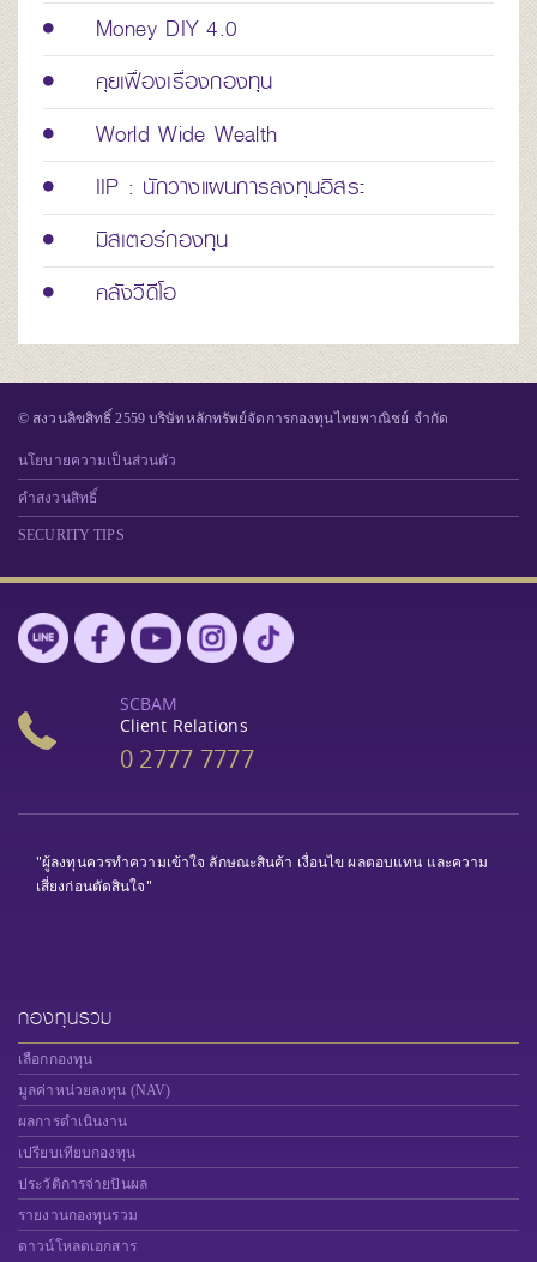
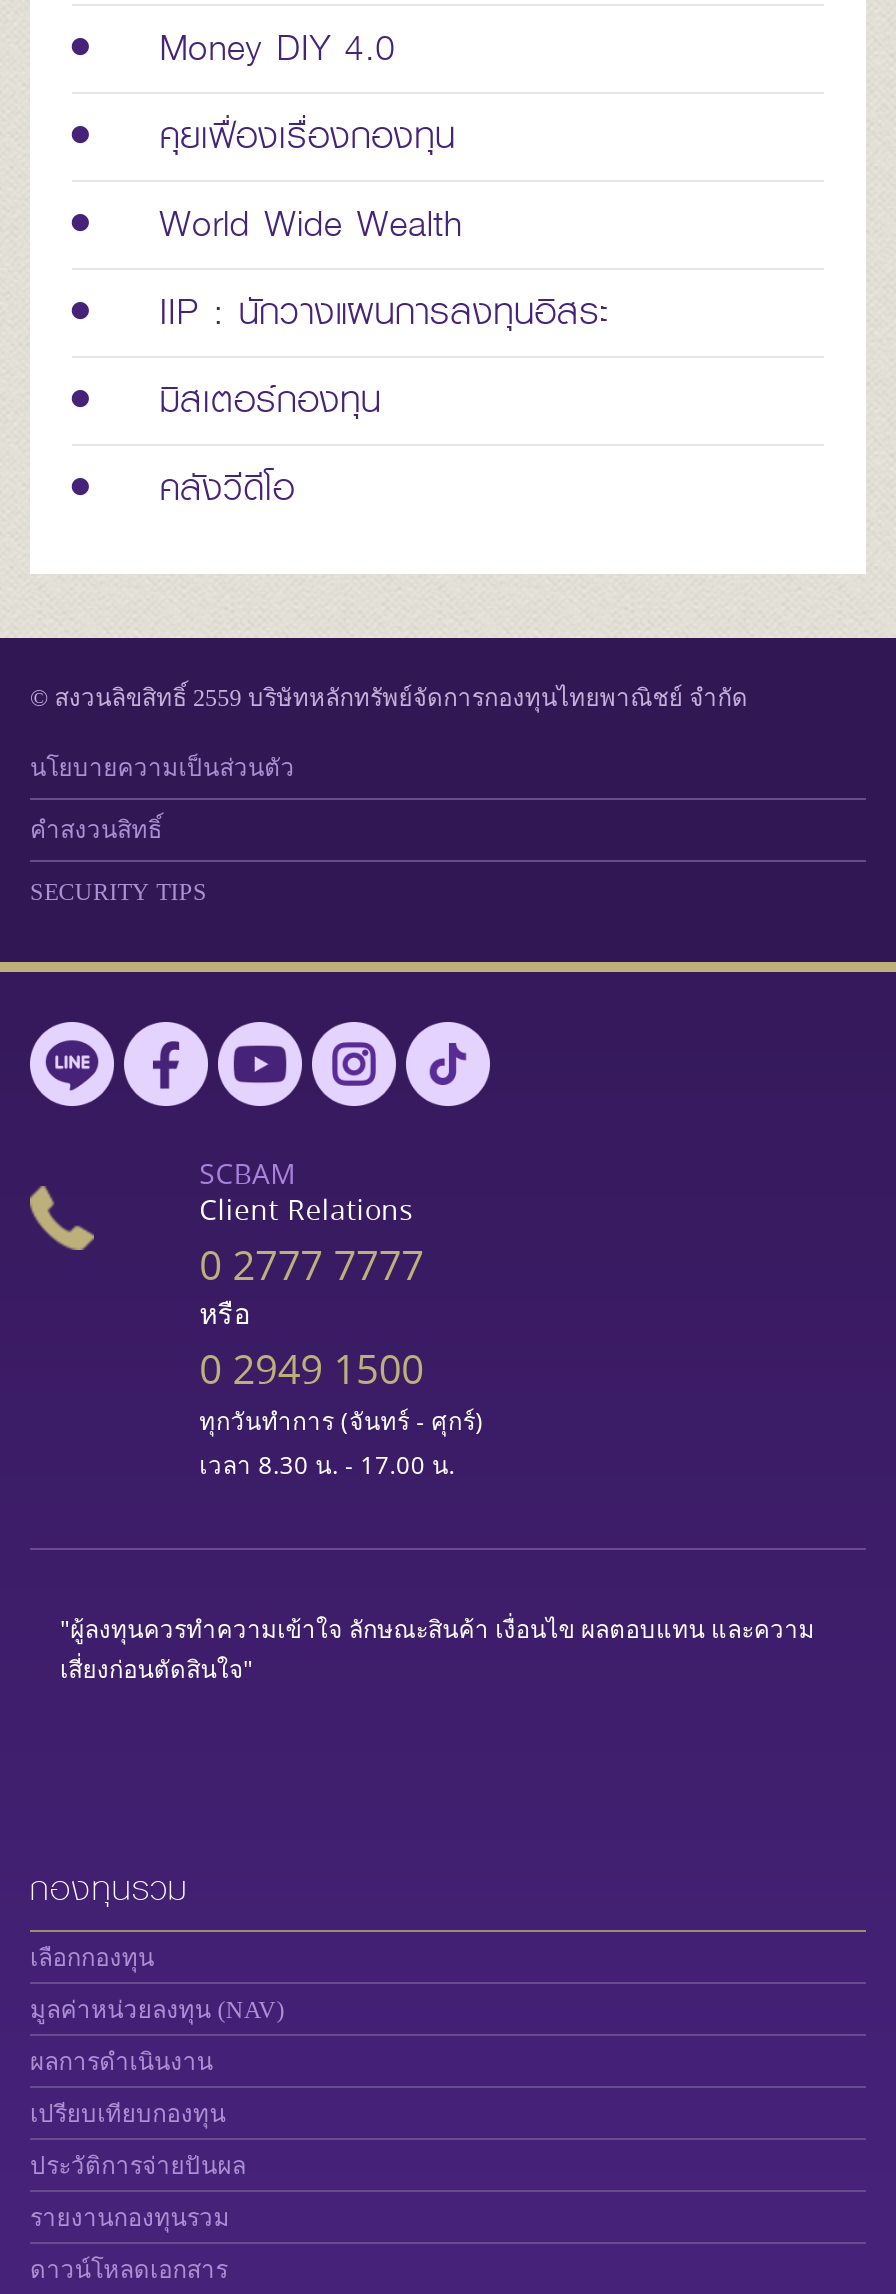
none -> [199,1294,484,1482] หรือ | 0 2949 1500 | ทุกวันทำการ (จันทร์ - ศุกร์) | เวลา 8.30 น. - 17.00 น.

